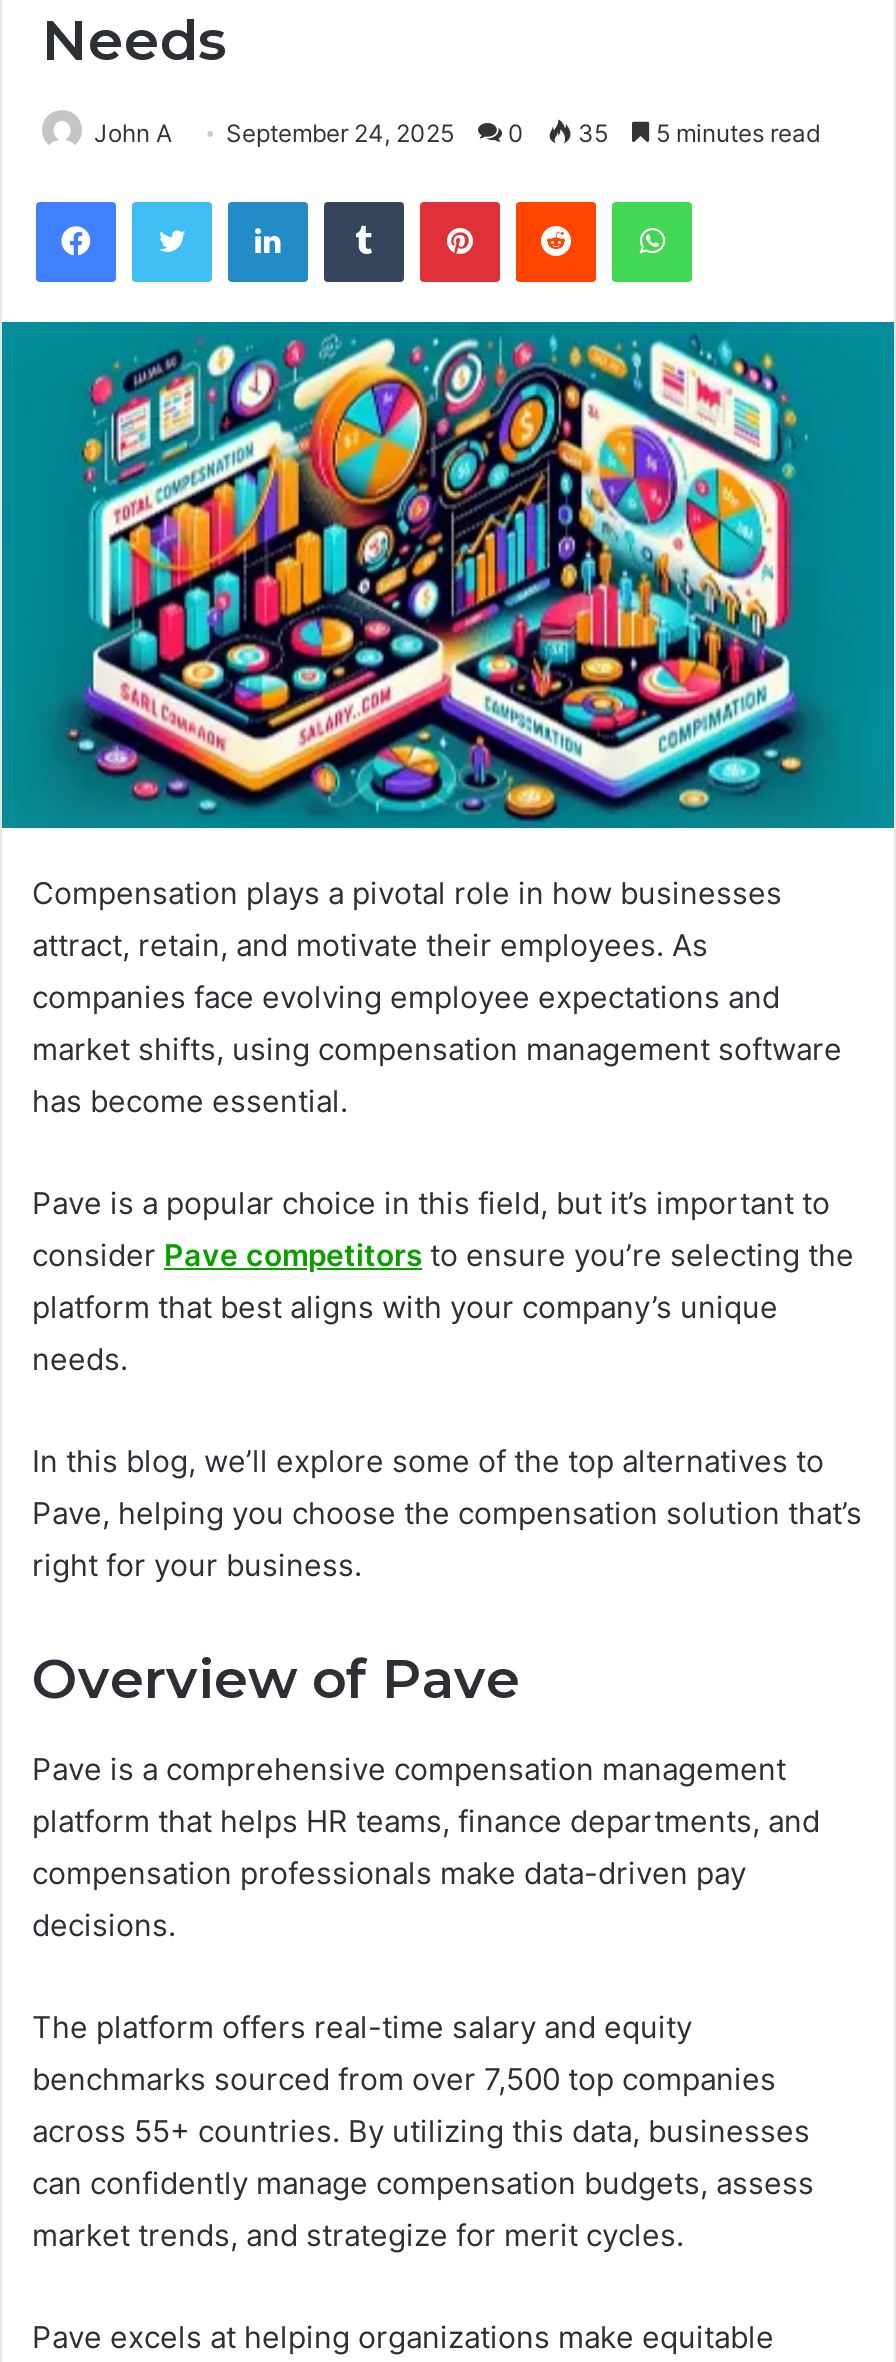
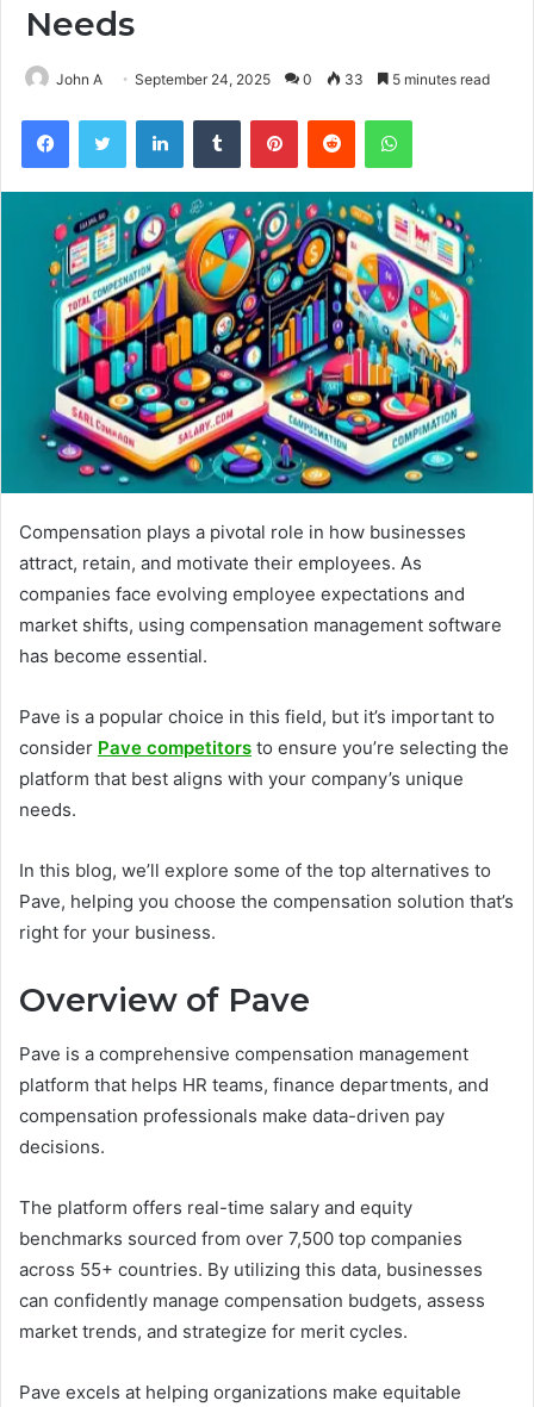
[94,118,820,148] John A September 24, 2025 0 35 5 minutes read -> [56,70,490,88] John A September 24, 2025 0 33 5 minutes read

